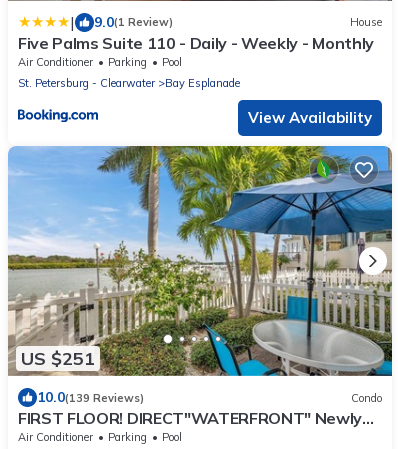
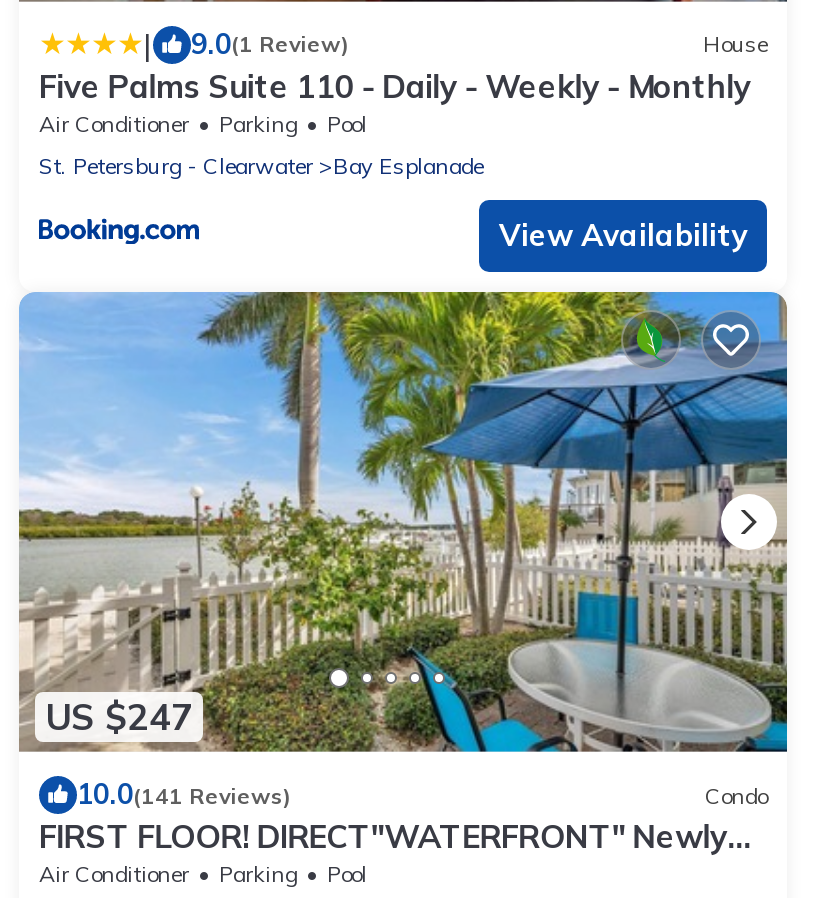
[21,347,95,370] US $251 -> [45,693,193,739] US $247
[37,388,144,406] 10.0(139 Reviews) -> [77,776,291,812] 10.0(141 Reviews)

